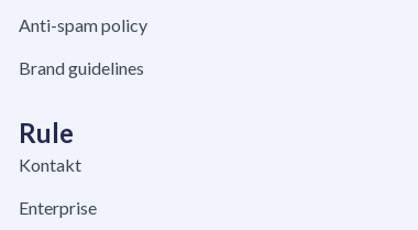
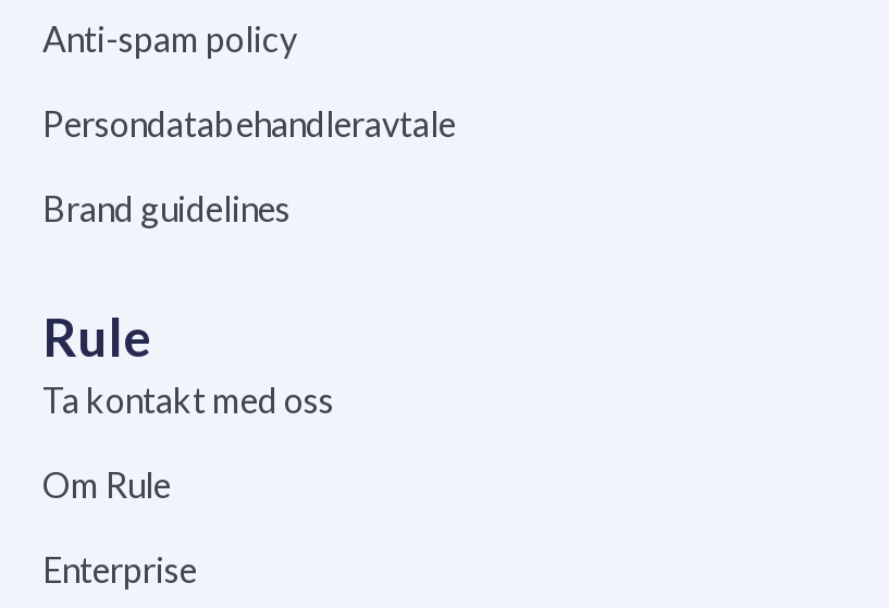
none -> [42,103,456,145] Persondatabehandleravtale
[19,155,81,176] Kontakt -> [42,380,334,506] Ta kontakt med oss | Om Rule

